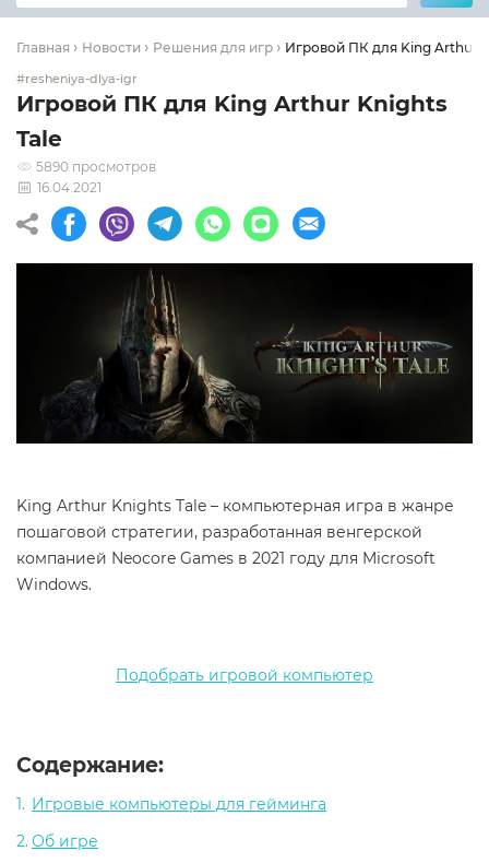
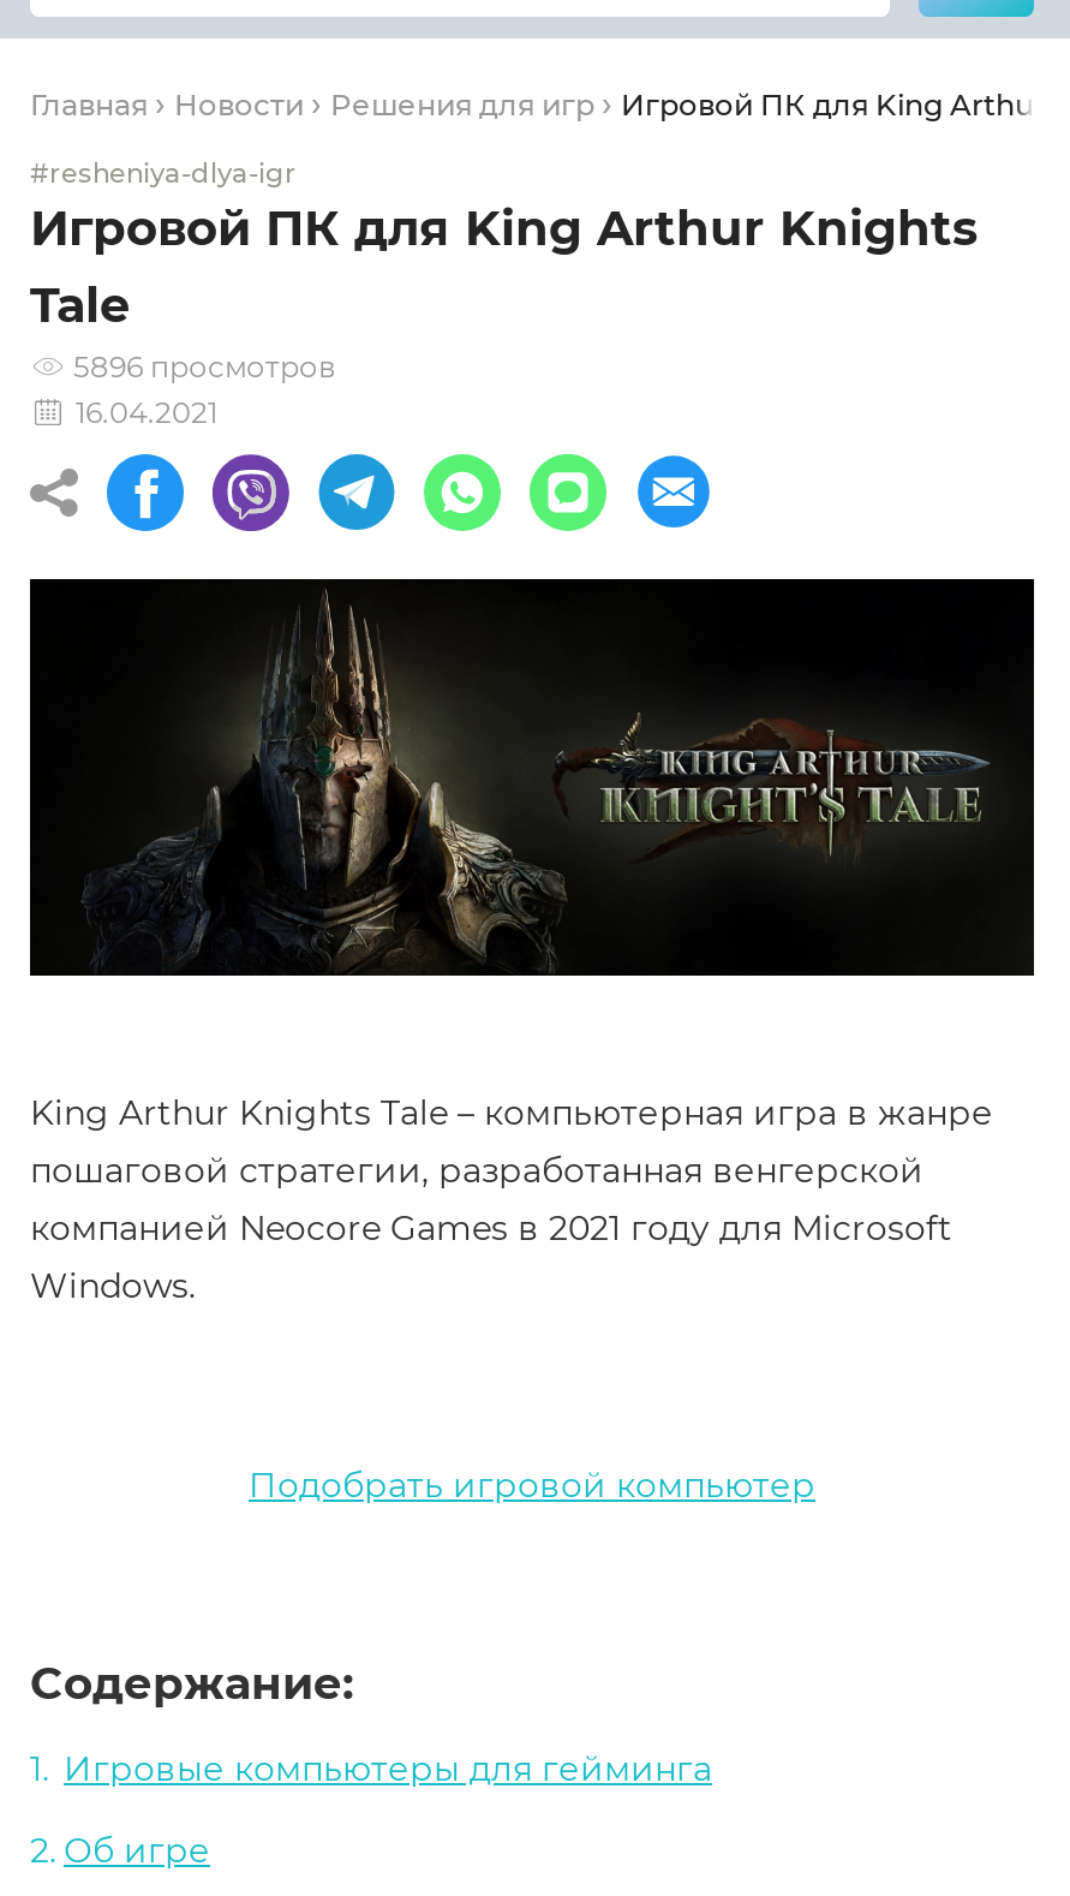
[36,158,156,175] 5890 просмотров -> [73,348,335,384] 5896 просмотров

